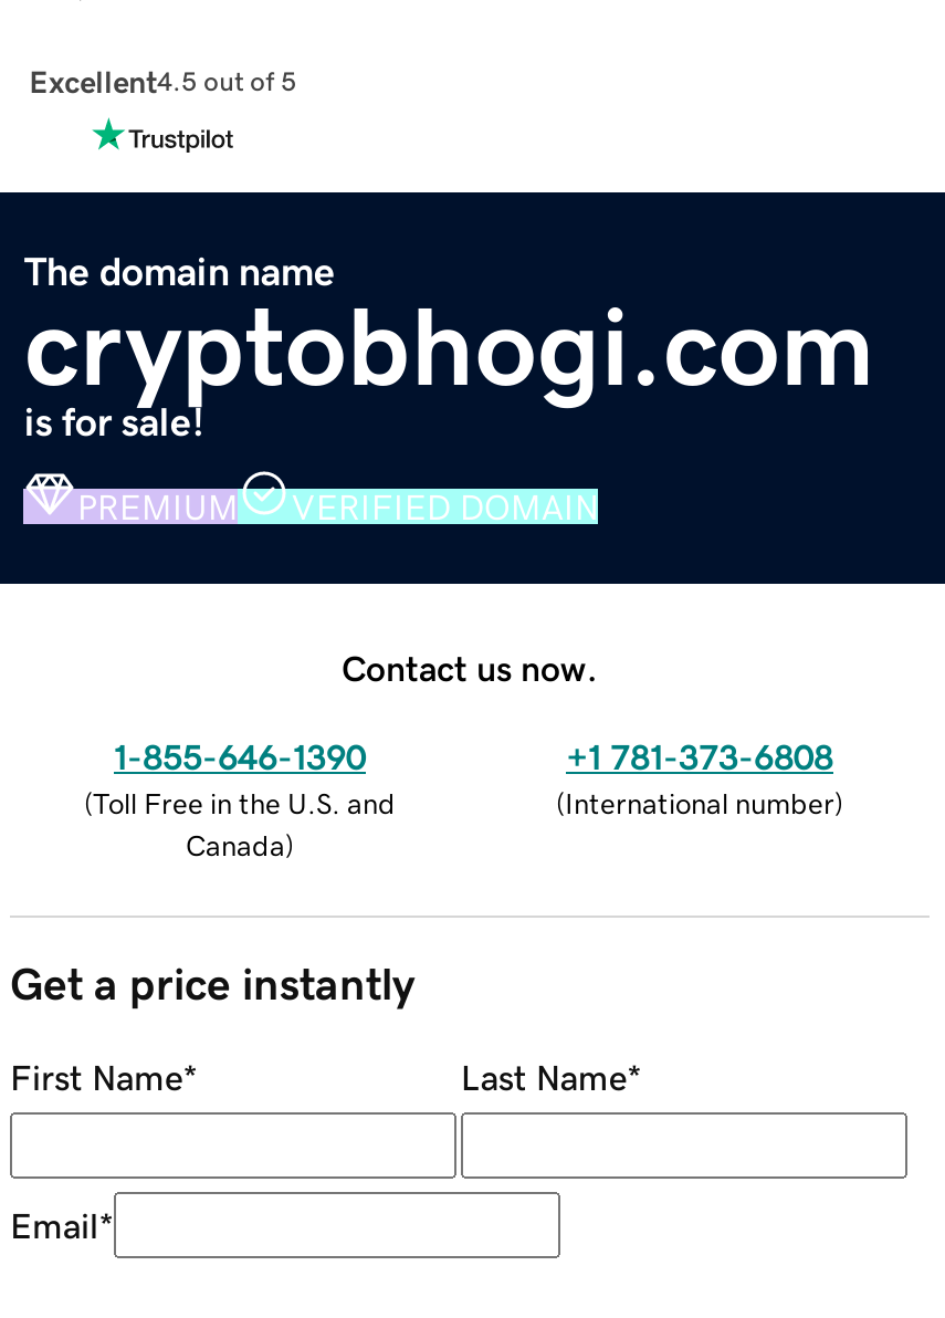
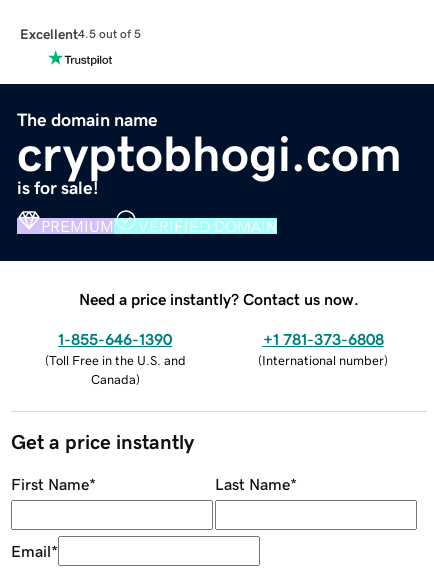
[342,649,598,685] Contact us now. -> [79,291,359,307] Need a price instantly? Contact us now.

